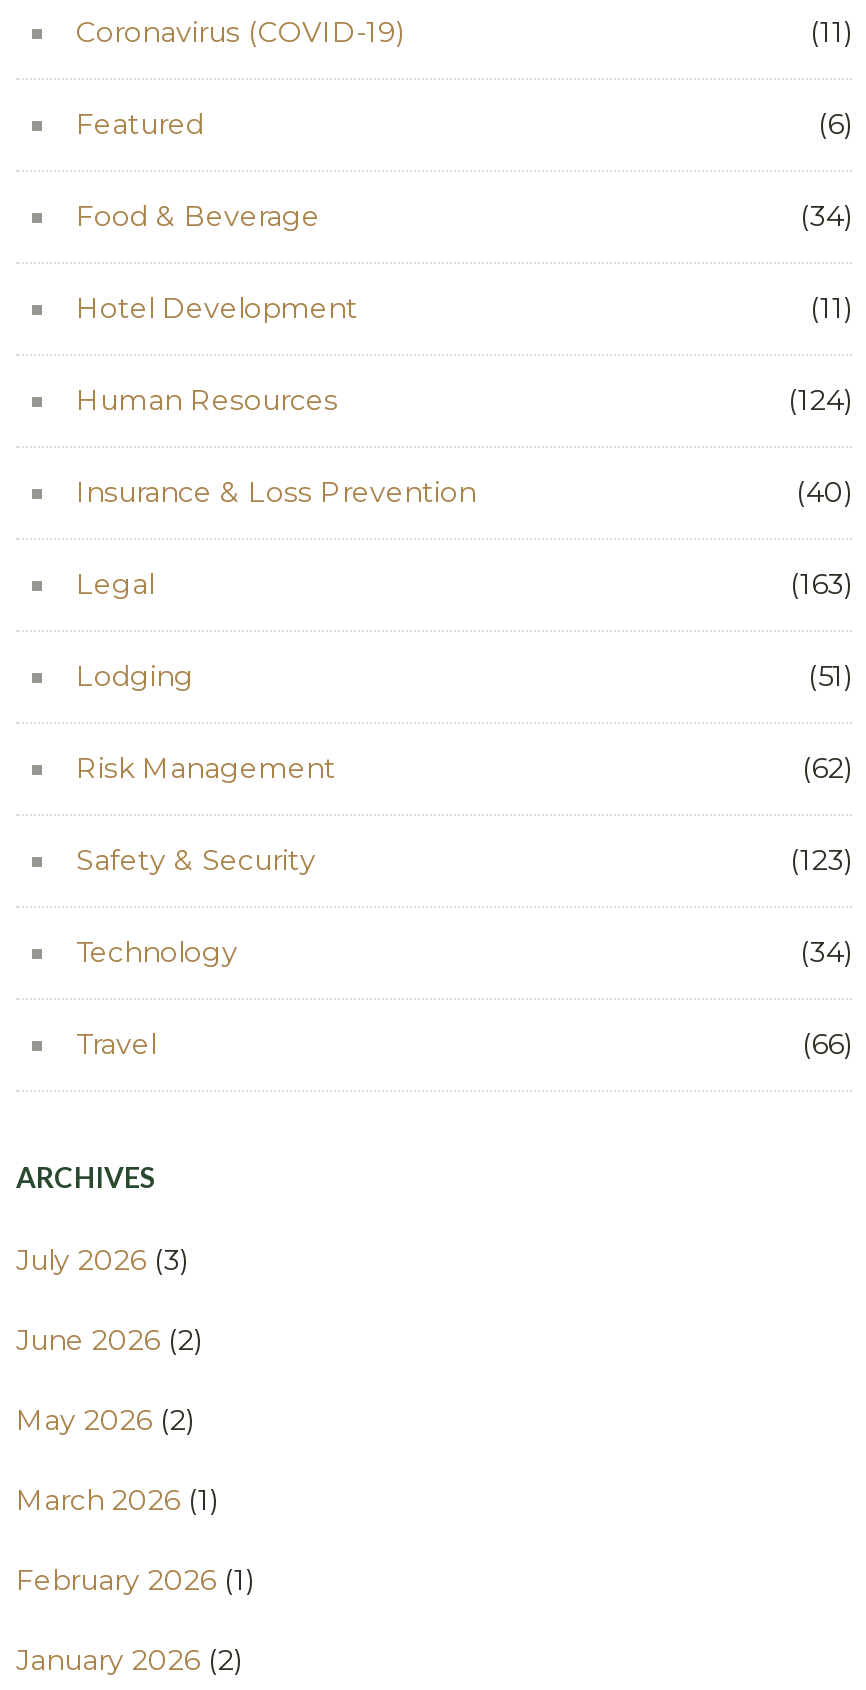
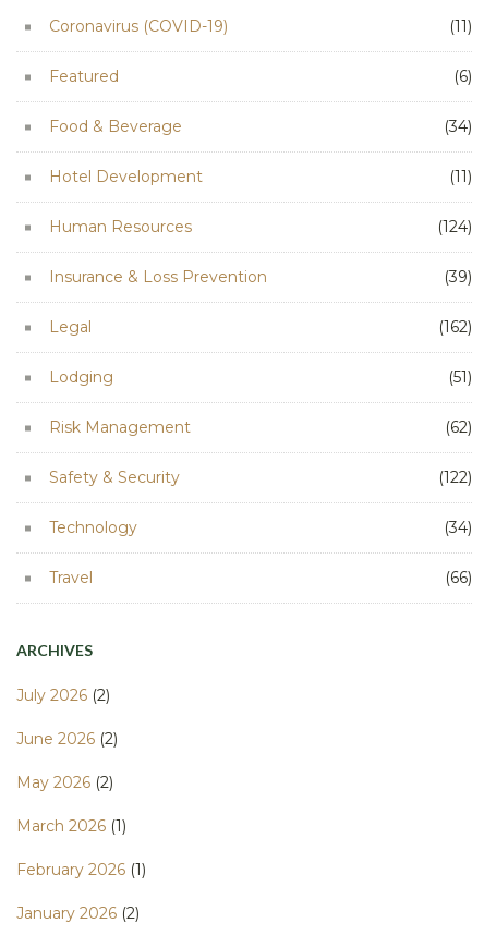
[796,474,852,510] (40) -> [444,267,472,287] (39)
[790,566,852,602] (163) -> [438,317,472,337] (162)
[790,842,852,878] (123) -> [438,467,472,487] (122)
[16,1242,188,1278] July 2026 (3) -> [16,685,110,705] July 2026 (2)

